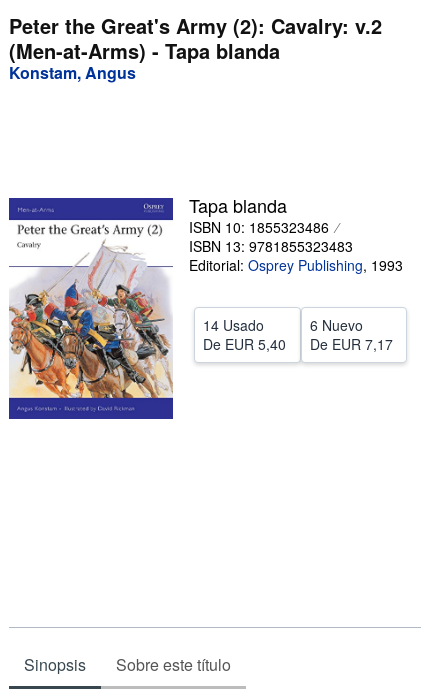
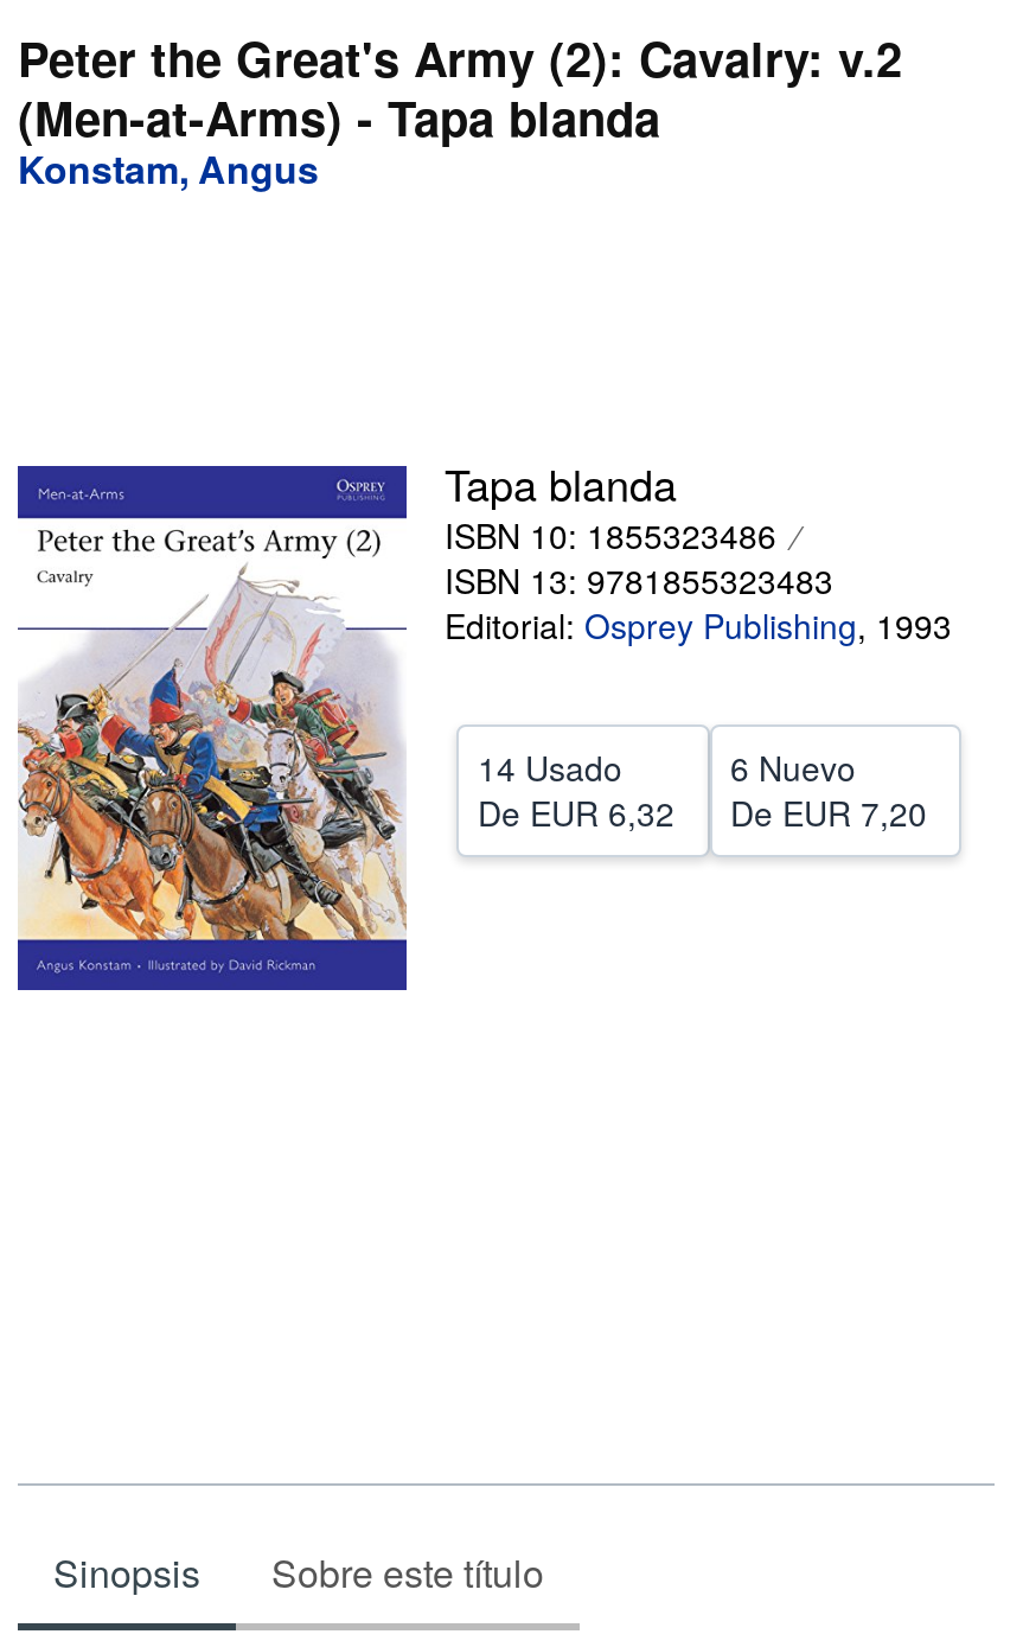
[203,334,286,354] De EUR 5,40 -> [478,789,674,836] De EUR 6,32
[309,334,392,354] De EUR 7,17 -> [730,789,927,836] De EUR 7,20

